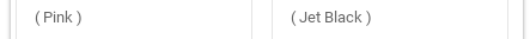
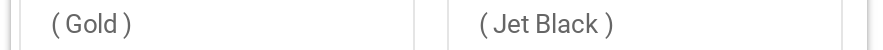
[35,9,83,26] ( Pink ) -> [51,10,133,40] ( Gold )

